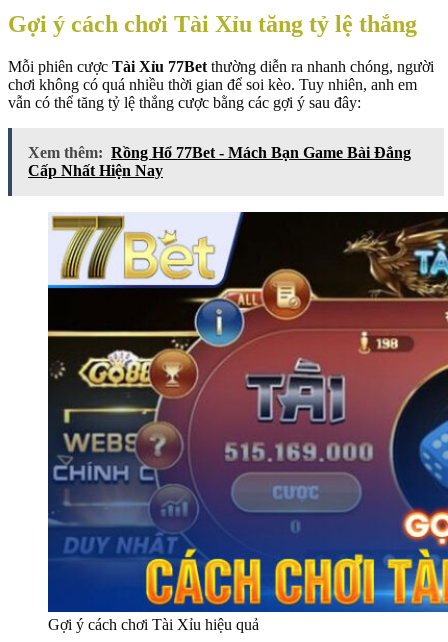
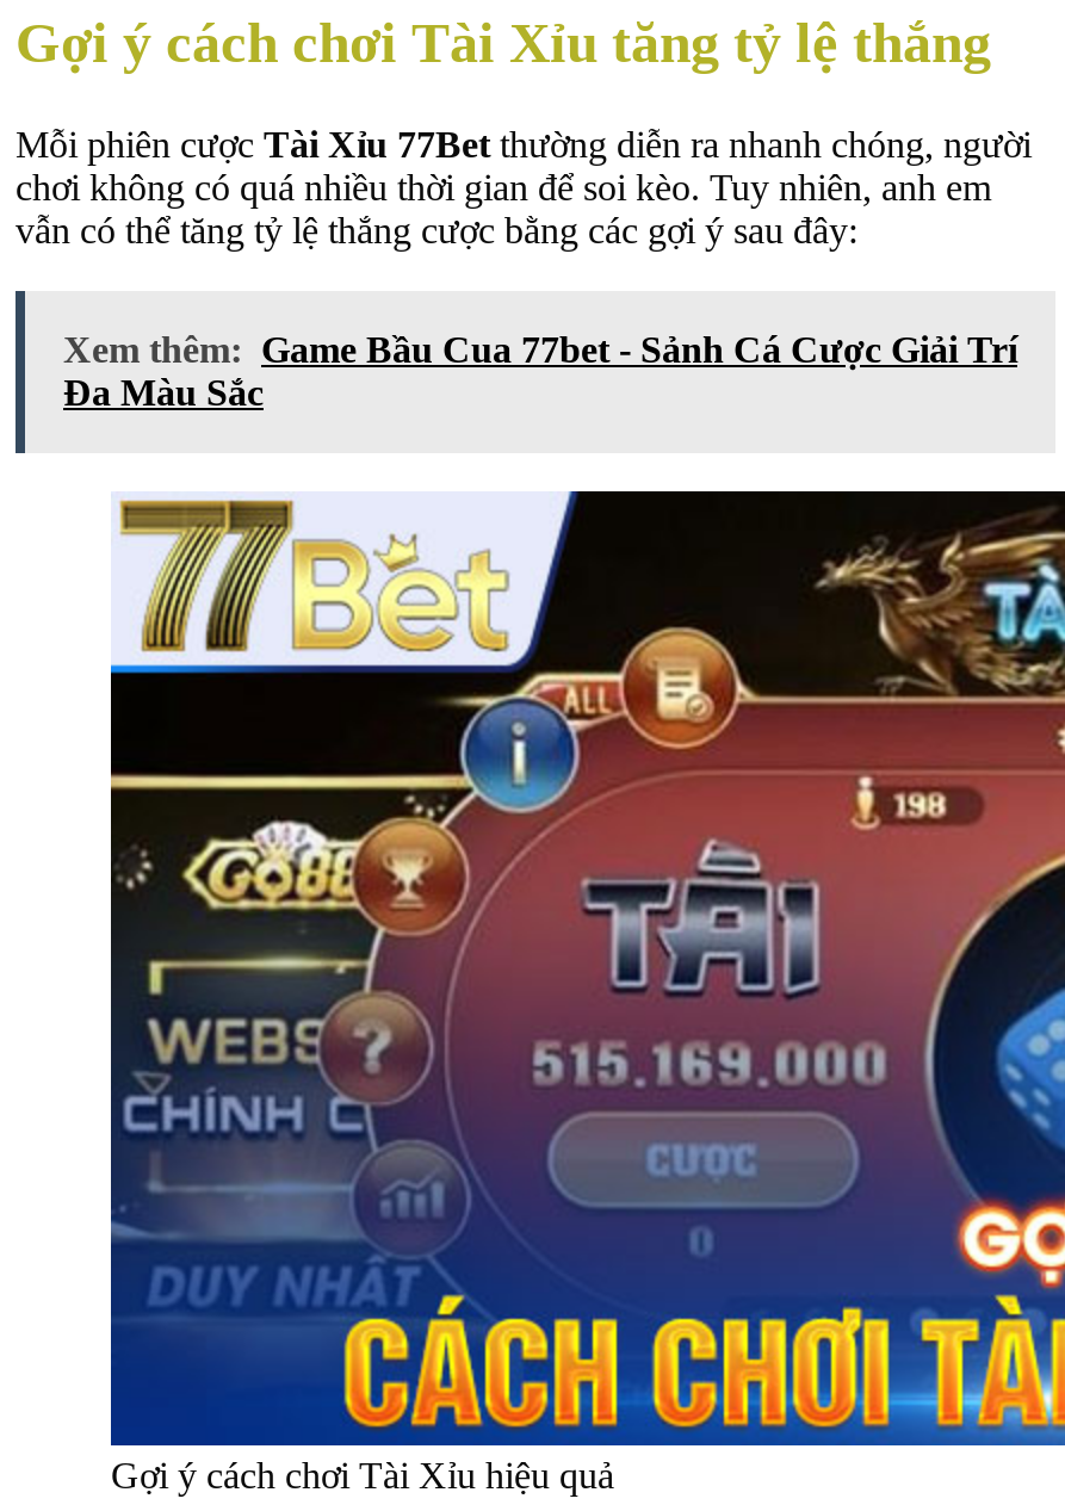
[28,143,411,178] Xem thêm: Rồng Hổ 77Bet - Mách Bạn Game Bài Đẳng | Cấp Nhất Hiện Nay -> [63,328,1017,411] Xem thêm: Game Bầu Cua 77bet - Sảnh Cá Cược Giải Trí | Đa Màu Sắc

